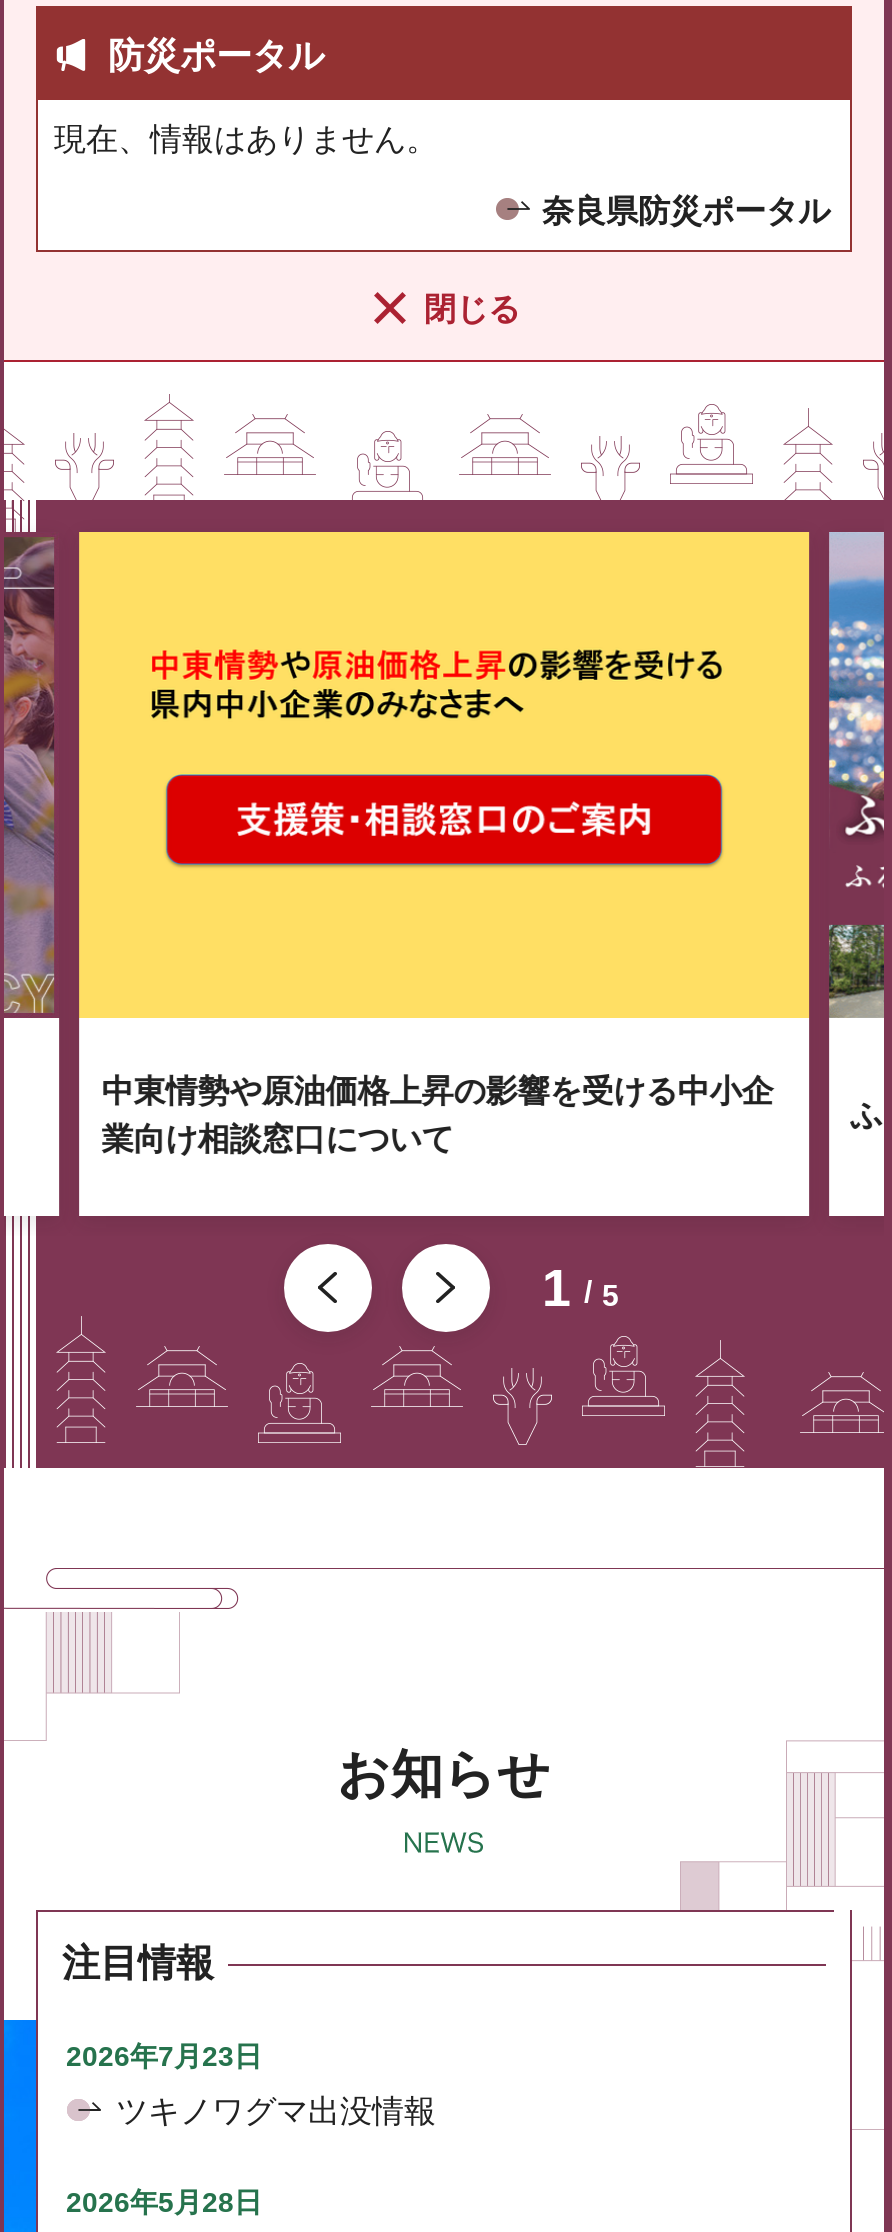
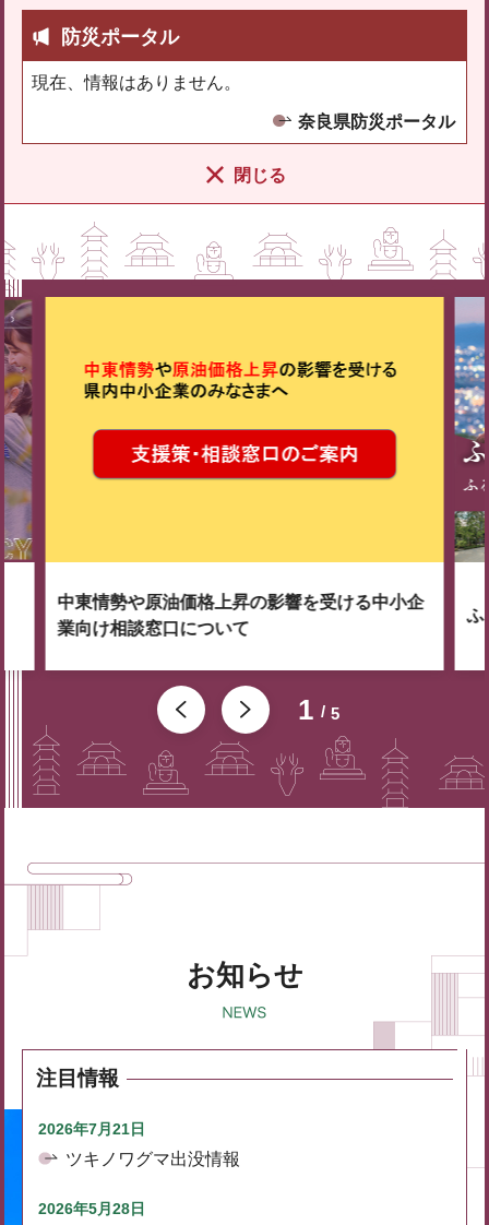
[66,2040,262,2072] 2026年7月23日 -> [38,1120,145,1138] 2026年7月21日

